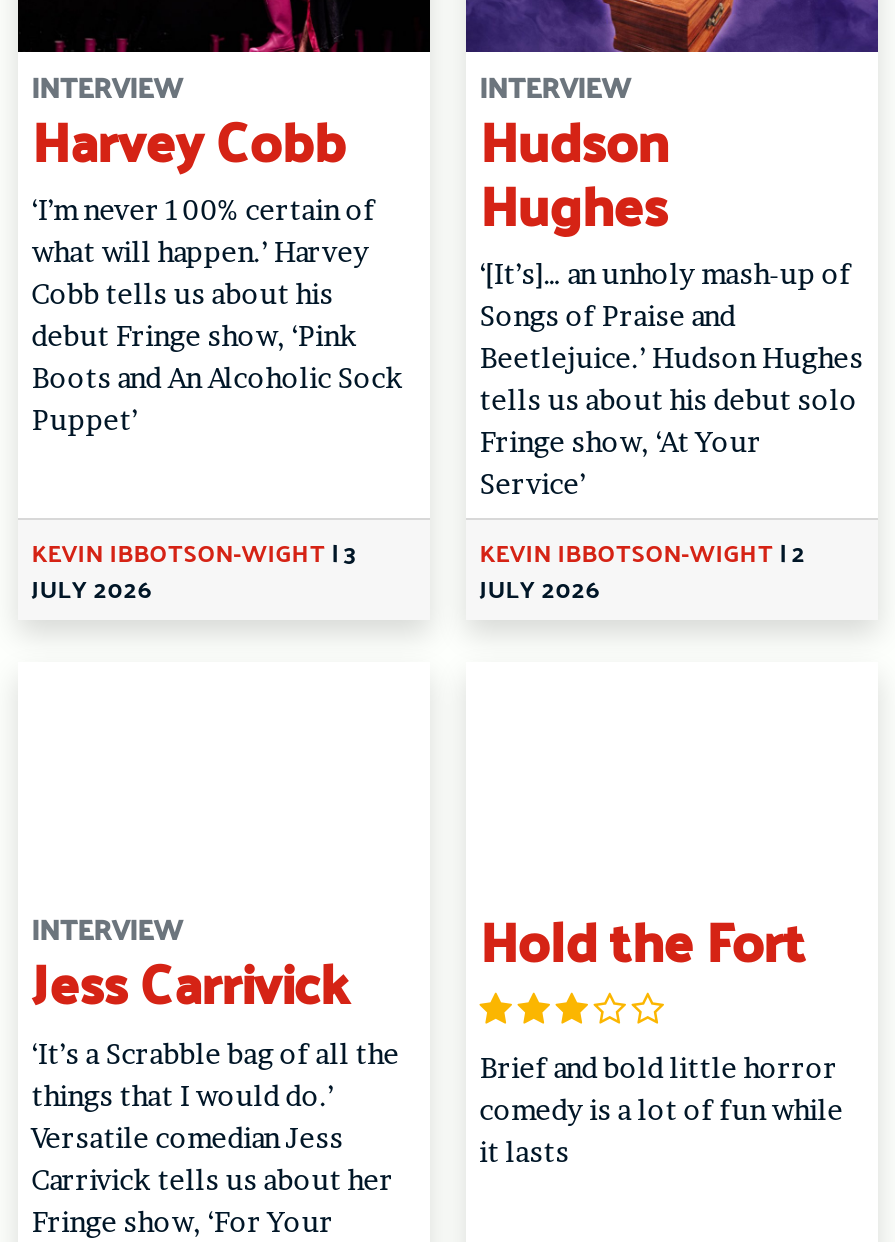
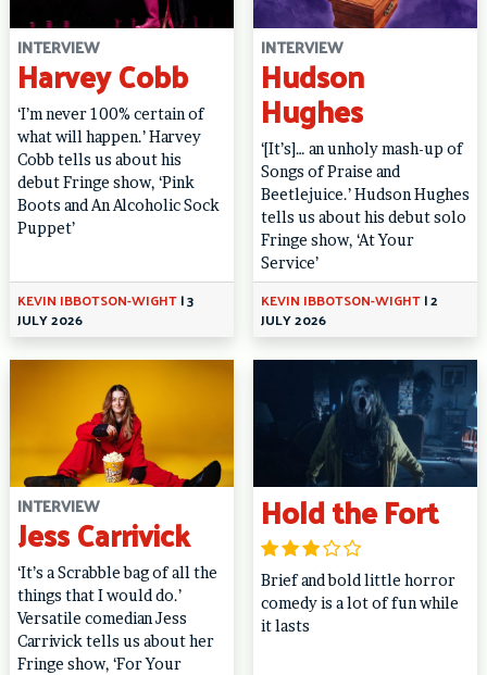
none -> [9,359,235,488] [image]
none -> [252,359,478,488] [image]

